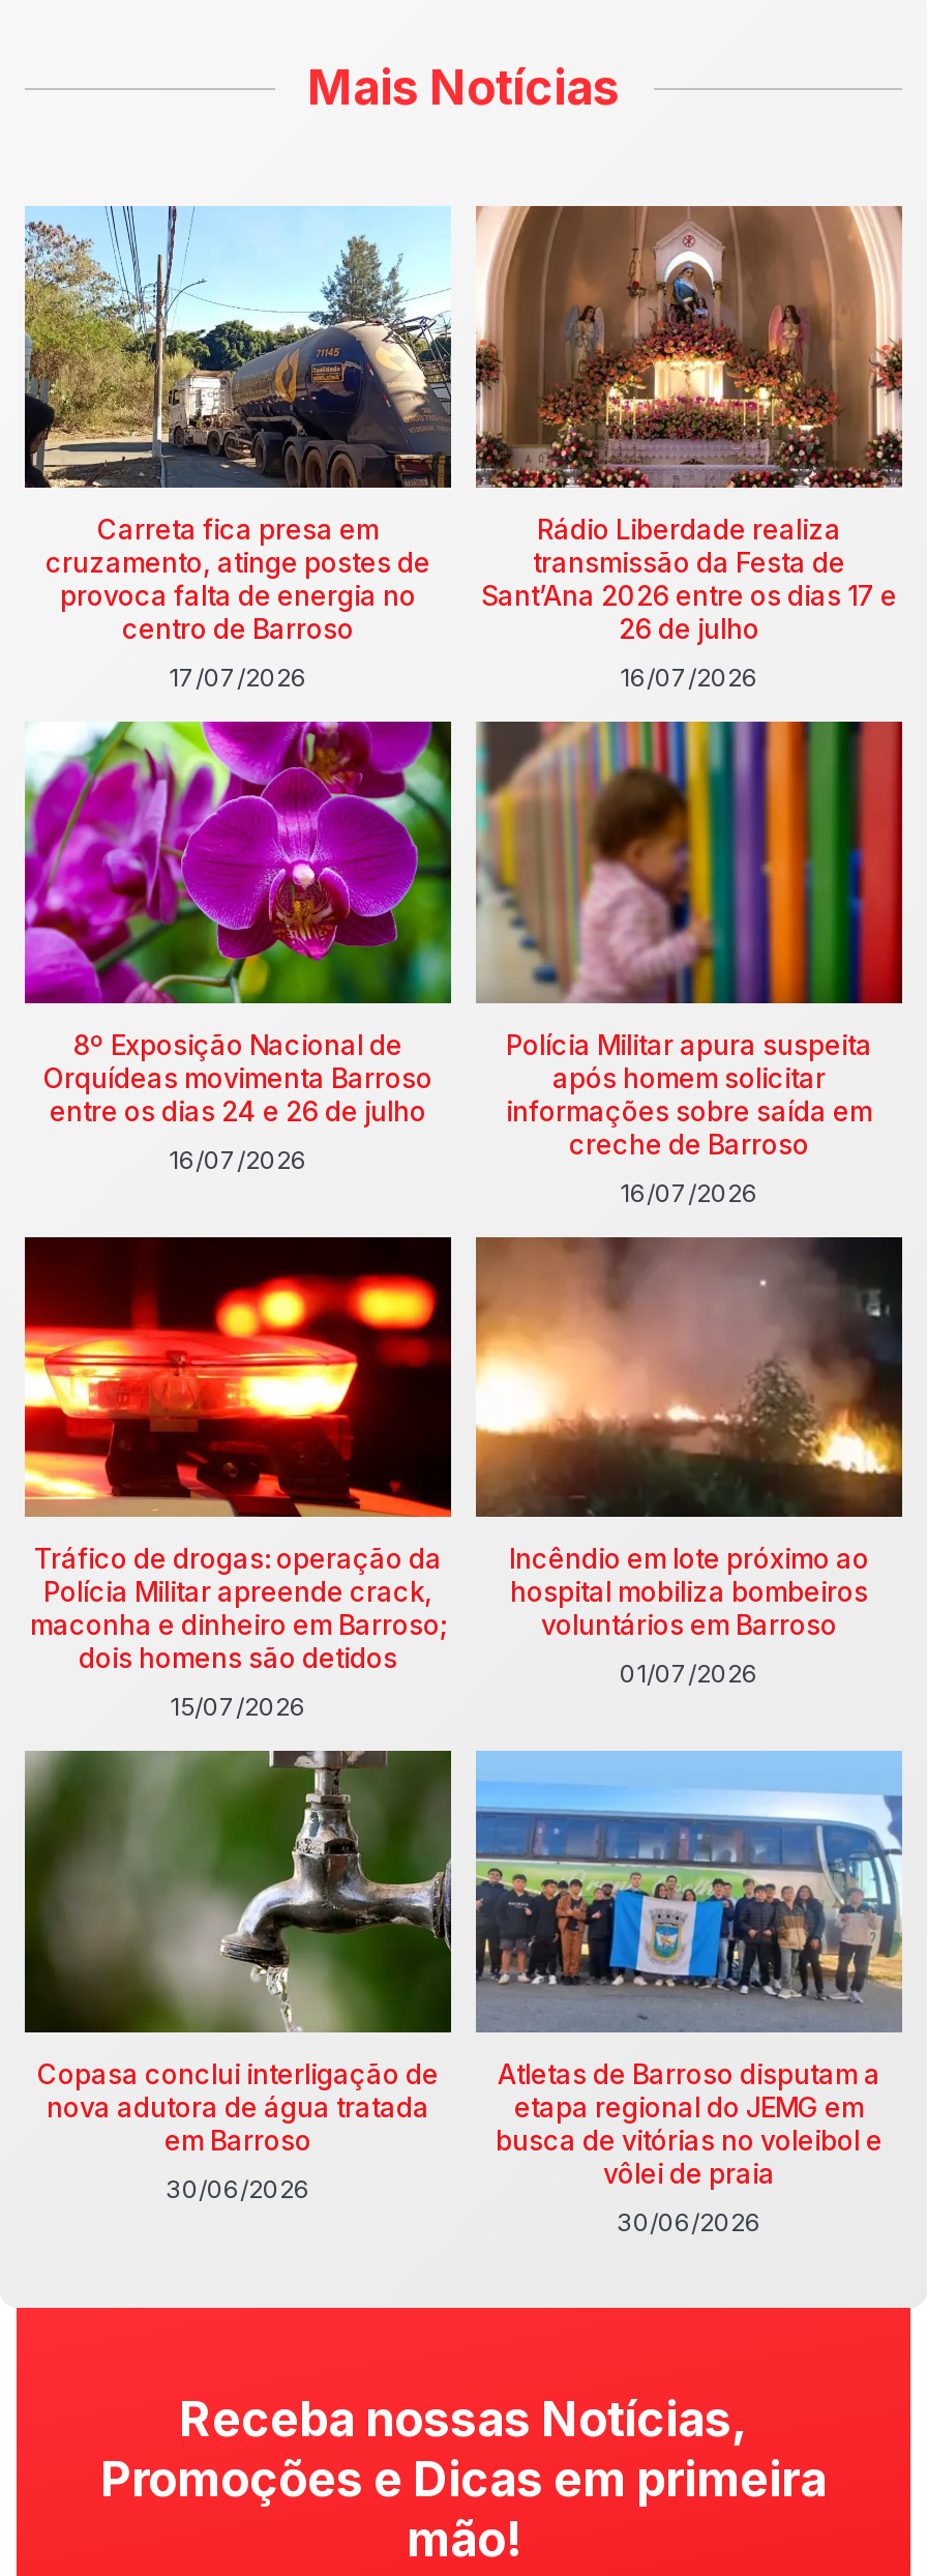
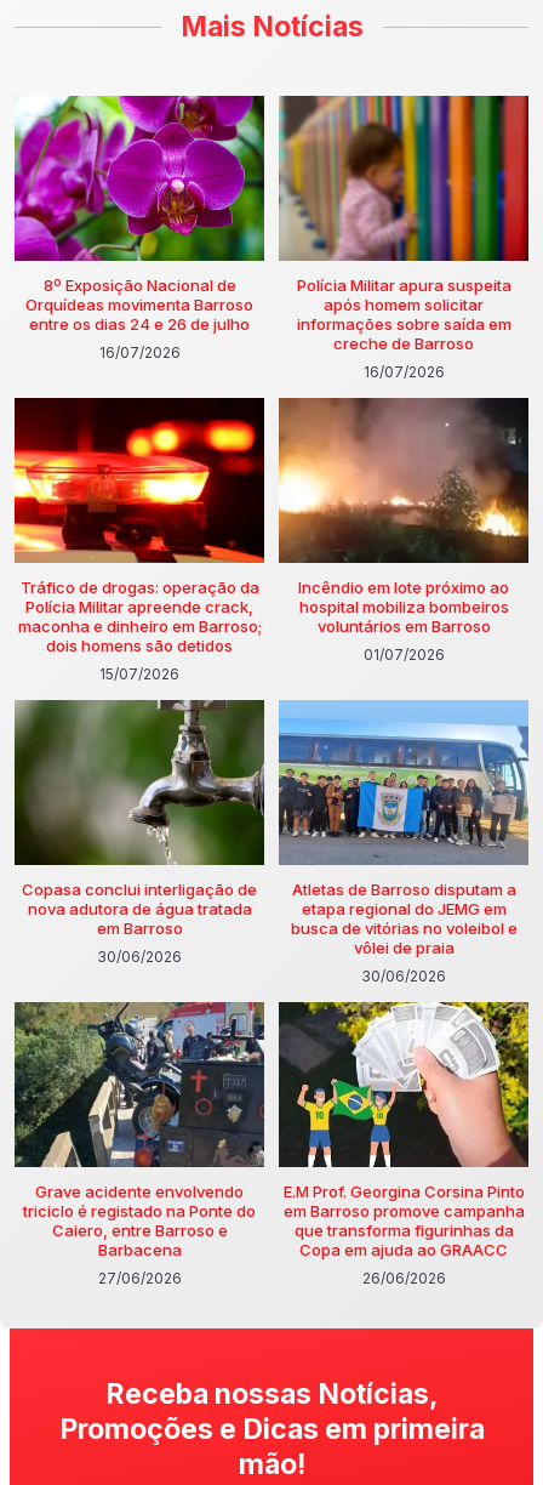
[23,205,453,692] [image] | Carreta fica presa em | cruzamento, atinge postes de | provoca falta de energia no | centro de Barroso | 17/07/2026 -> none
[476,205,904,692] [image] | Rádio Liberdade realiza | transmissão da Festa de | Sant’Ana 2026 entre os dias 17 e | 26 de julho | 16/07/2026 -> none
moved [21,716,883,2239] -> [12,93,517,985]: [image] | 8º Exposição Nacional de | Orquídeas movimenta Barroso | ... | vôlei de praia | 30/06/2026
none -> [15,1002,264,1287] [image] | Grave acidente envolvendo | triciclo é registado na Ponte do | Caiero, entre Barroso e | Barbacena | 27/06/2026
none -> [278,1001,530,1287] [image] | E.M Prof. Georgina Corsina Pinto | em Barroso promove campanha | que transforma figurinhas da | Copa em ajuda ao GRAACC | 26/06/2026

